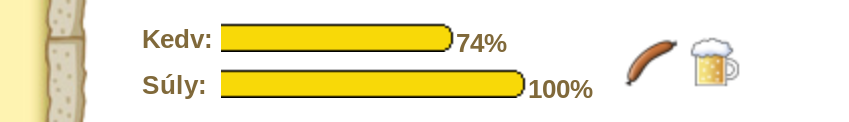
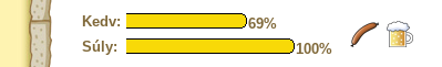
[456,28,508,58] 74% -> [249,15,277,32] 69%

